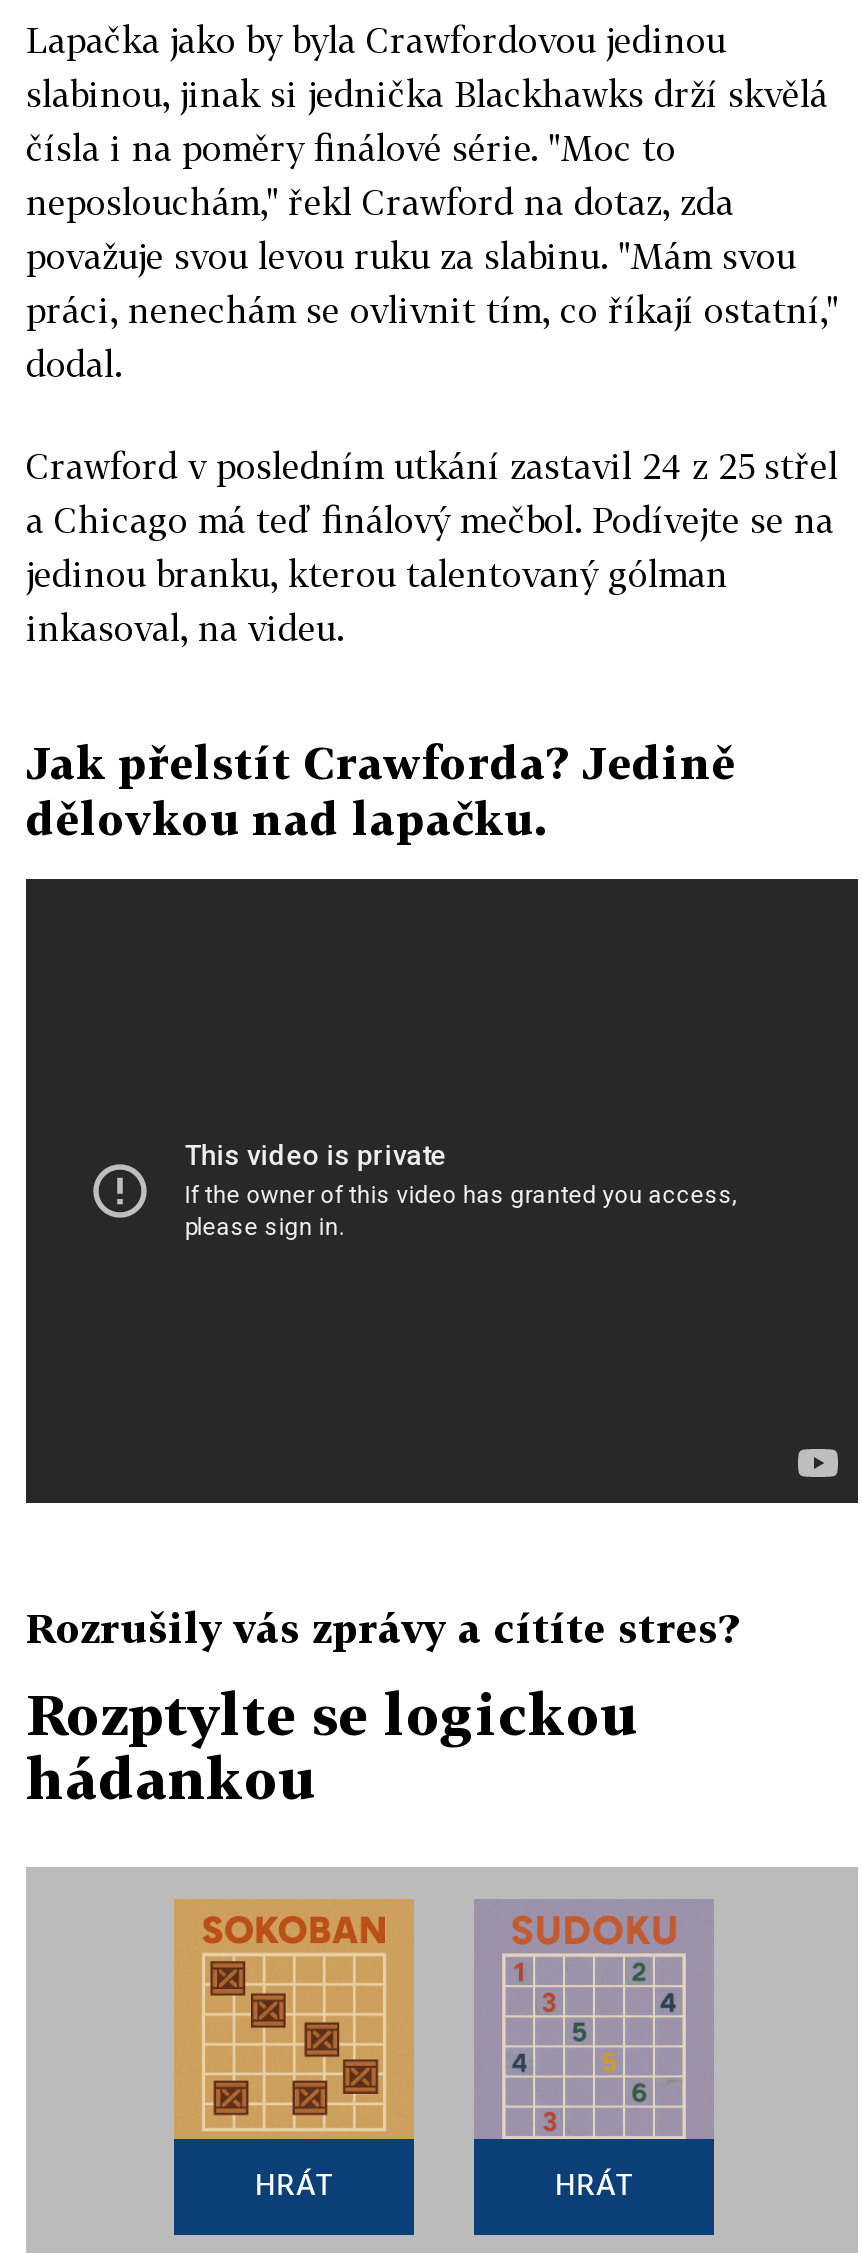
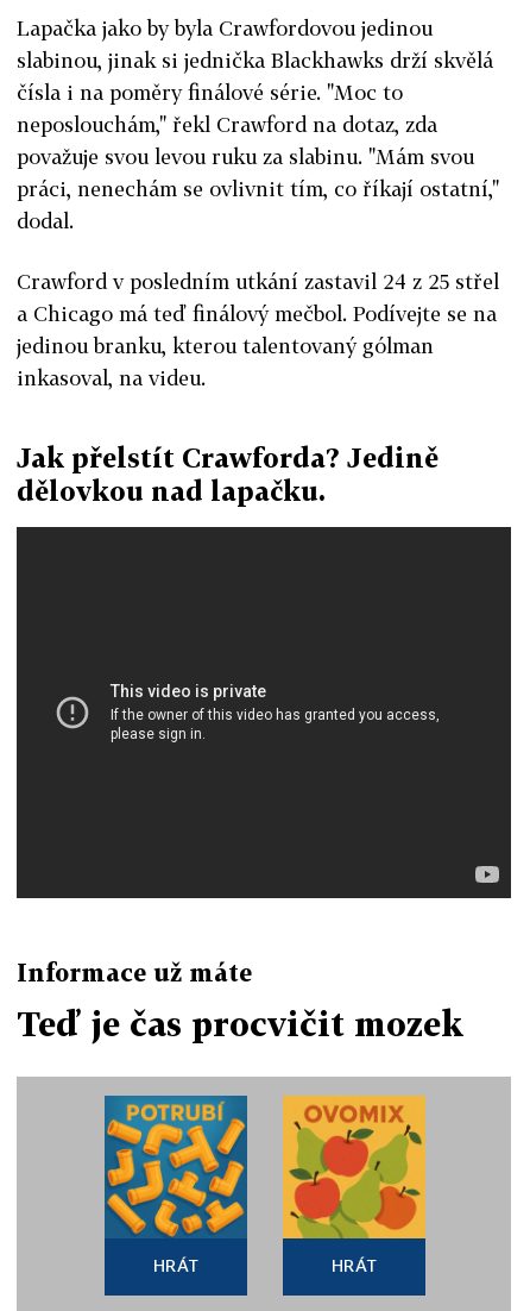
[26,1603,738,1651] Rozrušily vás zprávy a cítíte stres? -> [17,958,252,986] Informace už máte
[26,1681,640,1811] Rozptylte se logickou | hádankou -> [17,1004,463,1043] Teď je čas procvičit mozek
[174,1899,414,2141] [image] -> [103,1094,248,1238] [image]
[474,1899,714,2141] [image] -> [282,1094,427,1240] [image]

